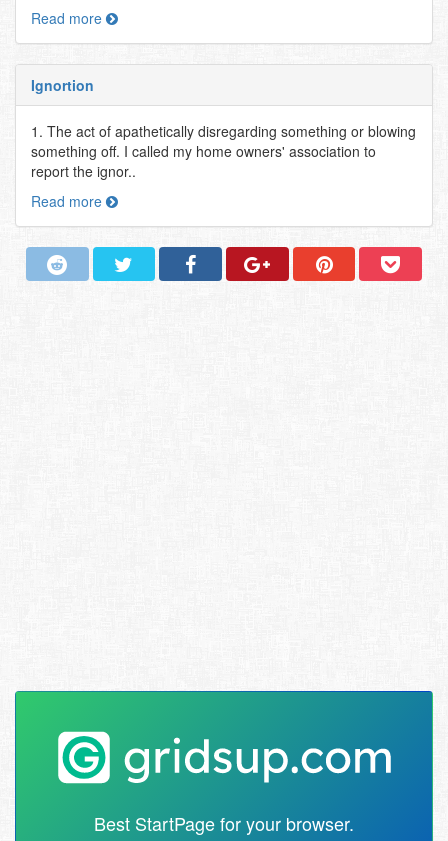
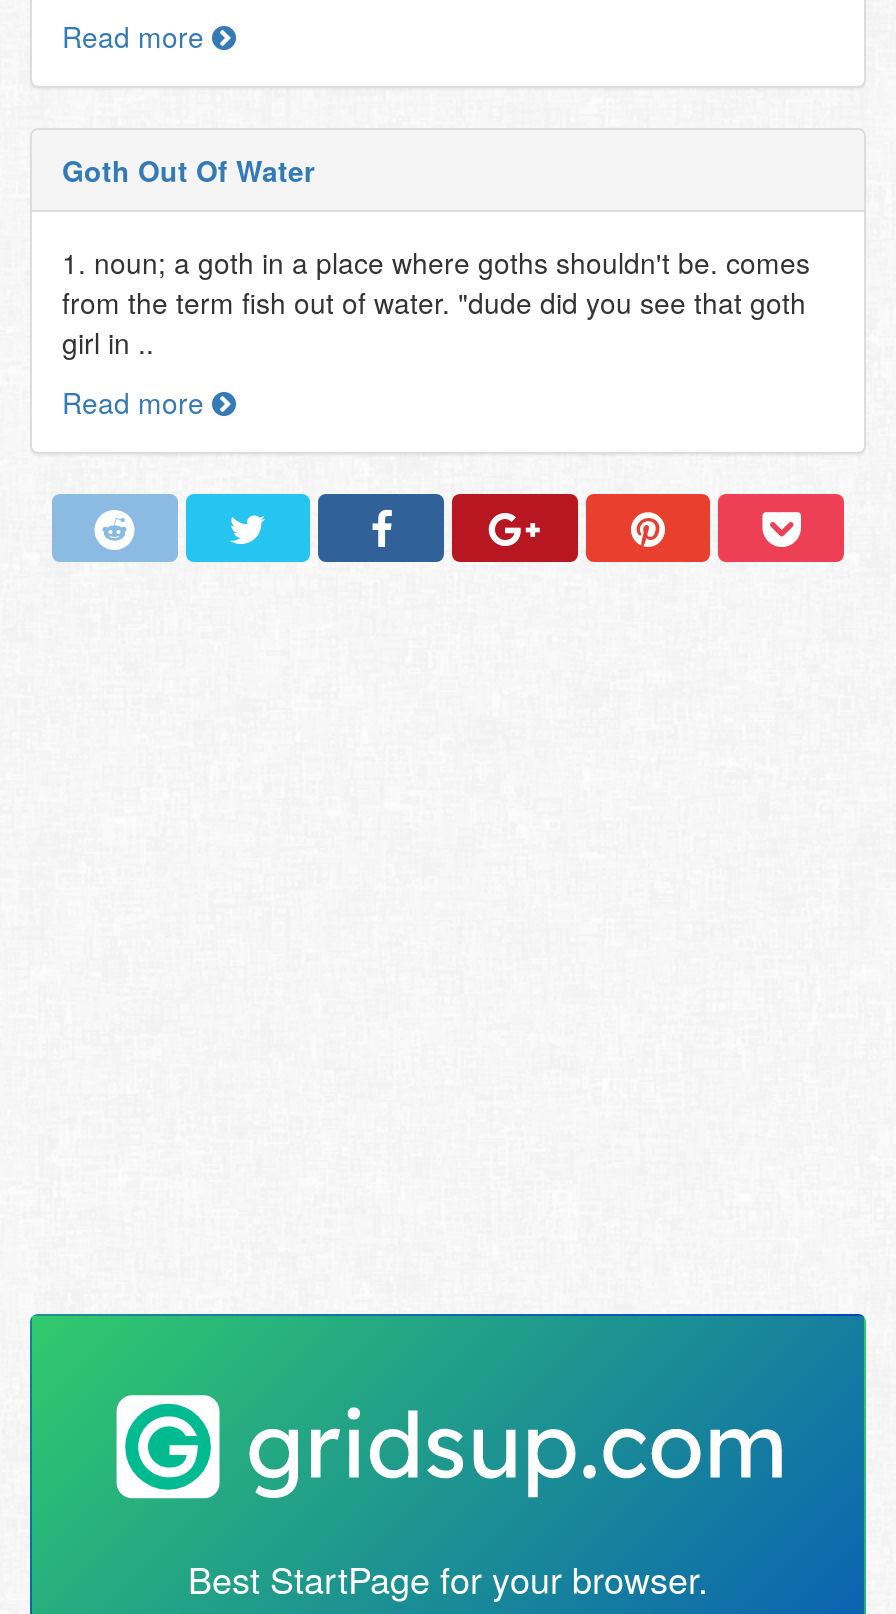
[31,75,94,95] Ignortion -> [62,150,314,190] Goth Out Of Water
[31,121,416,181] 1. The act of apathetically disregarding something or blowing | something off. I called my home owners' association to | report the ignor.. -> [62,242,810,362] 1. noun; a goth in a place where goths shouldn't be. comes | from the term fish out of water. "dude did you see that goth | girl in ..

